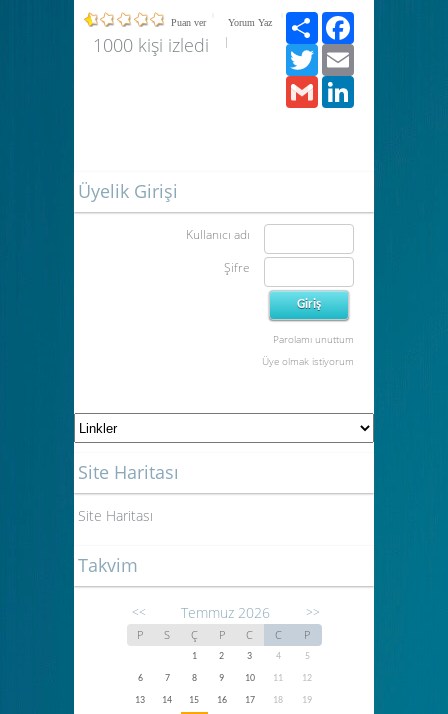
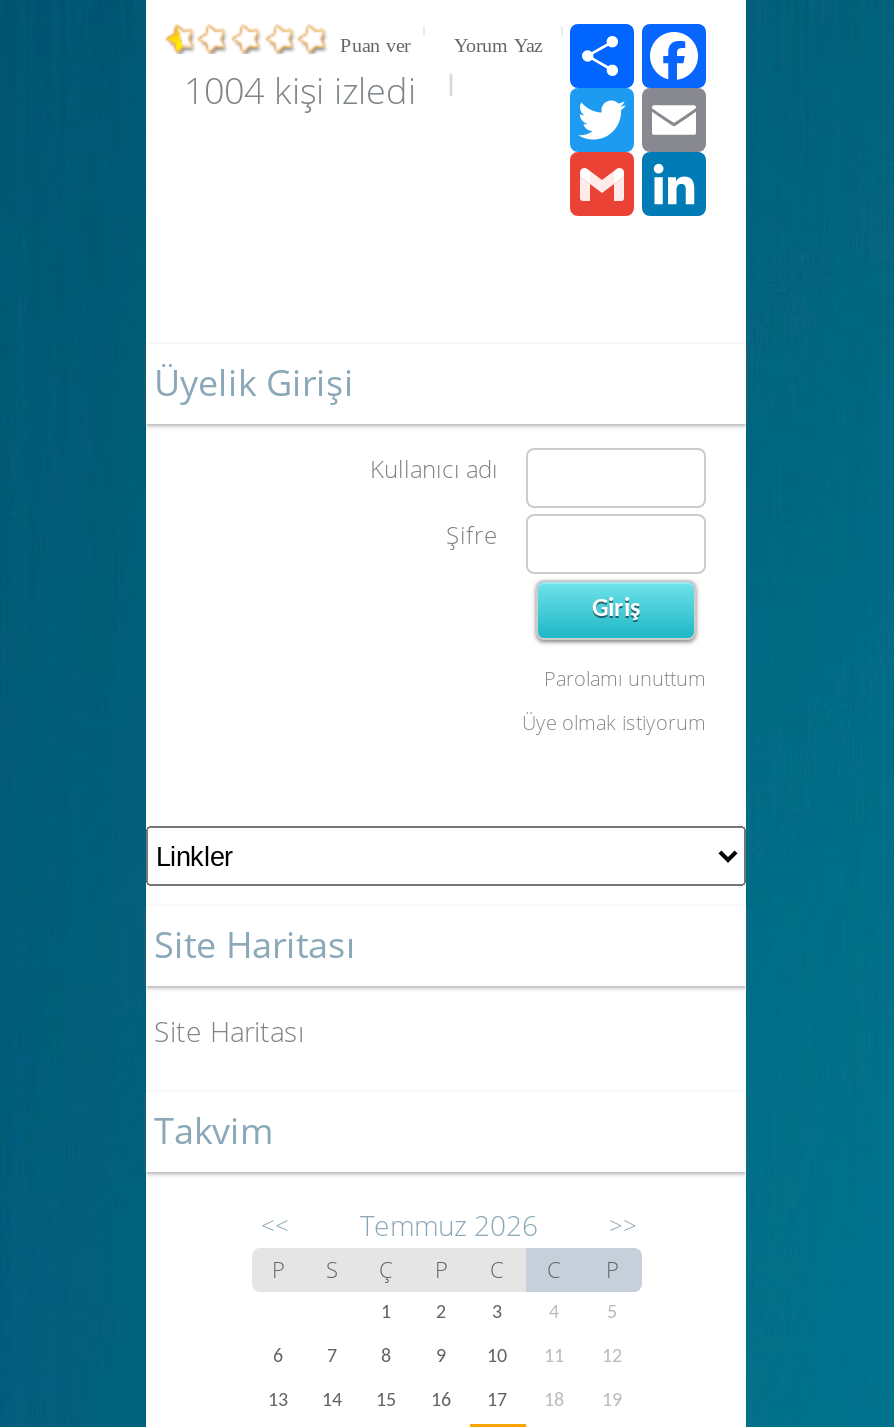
[83,33,224,57] 1000 kişi izledi -> [164,66,446,114] 1004 kişi izledi

